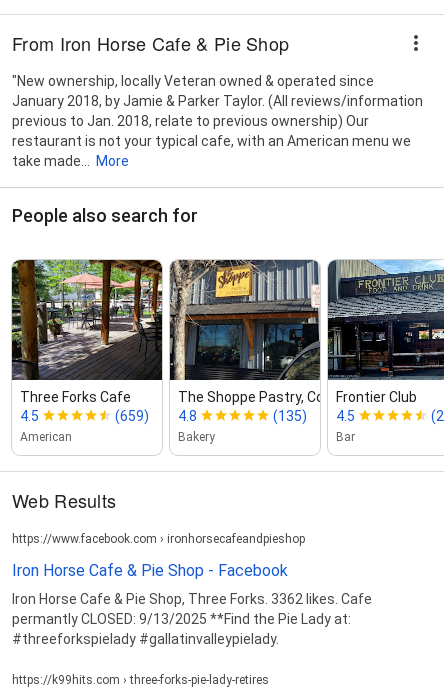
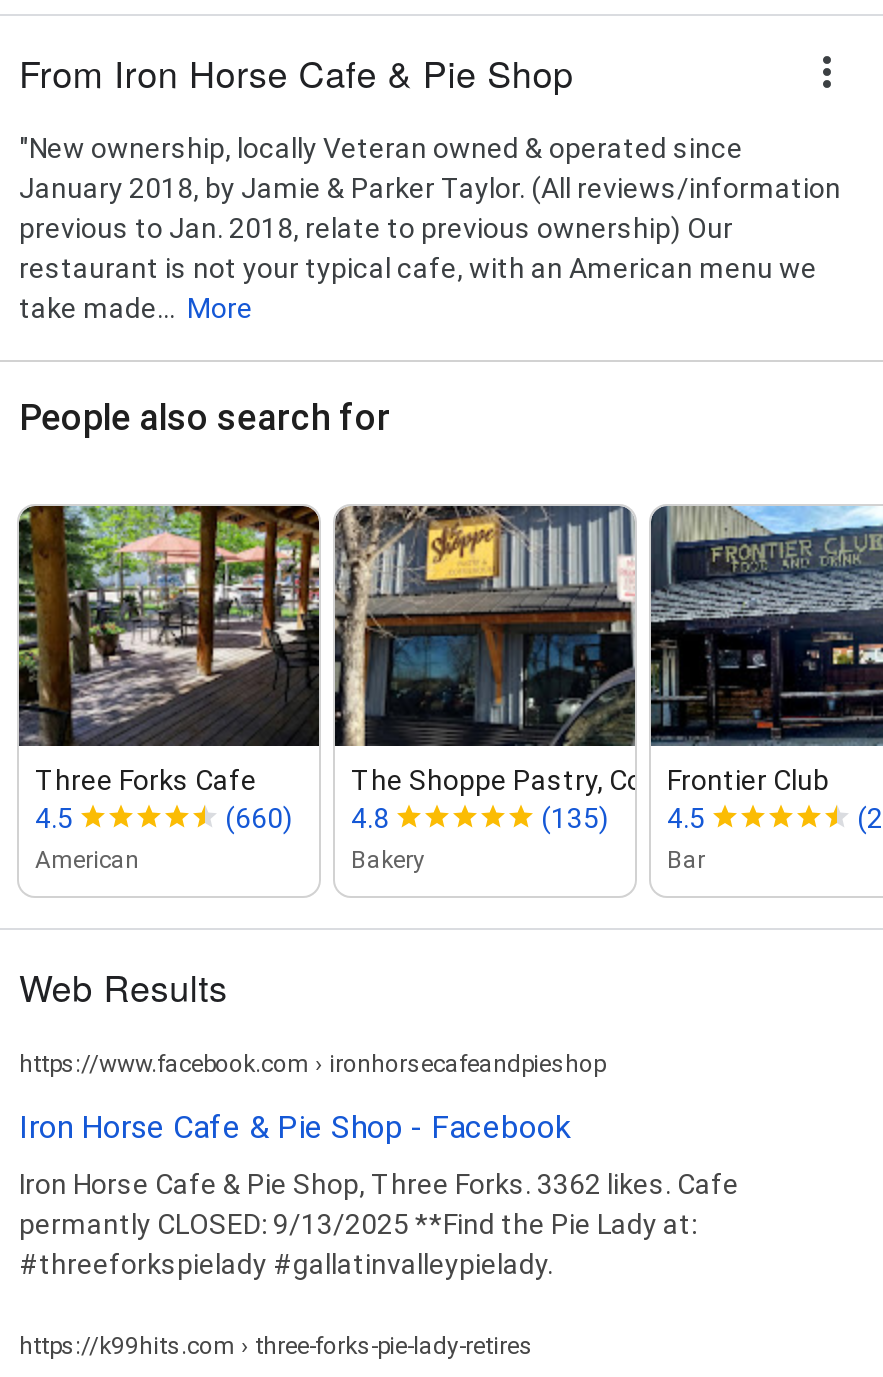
[115,408,197,424] (659) 4.8 -> [225,801,389,833] (660) 4.8

